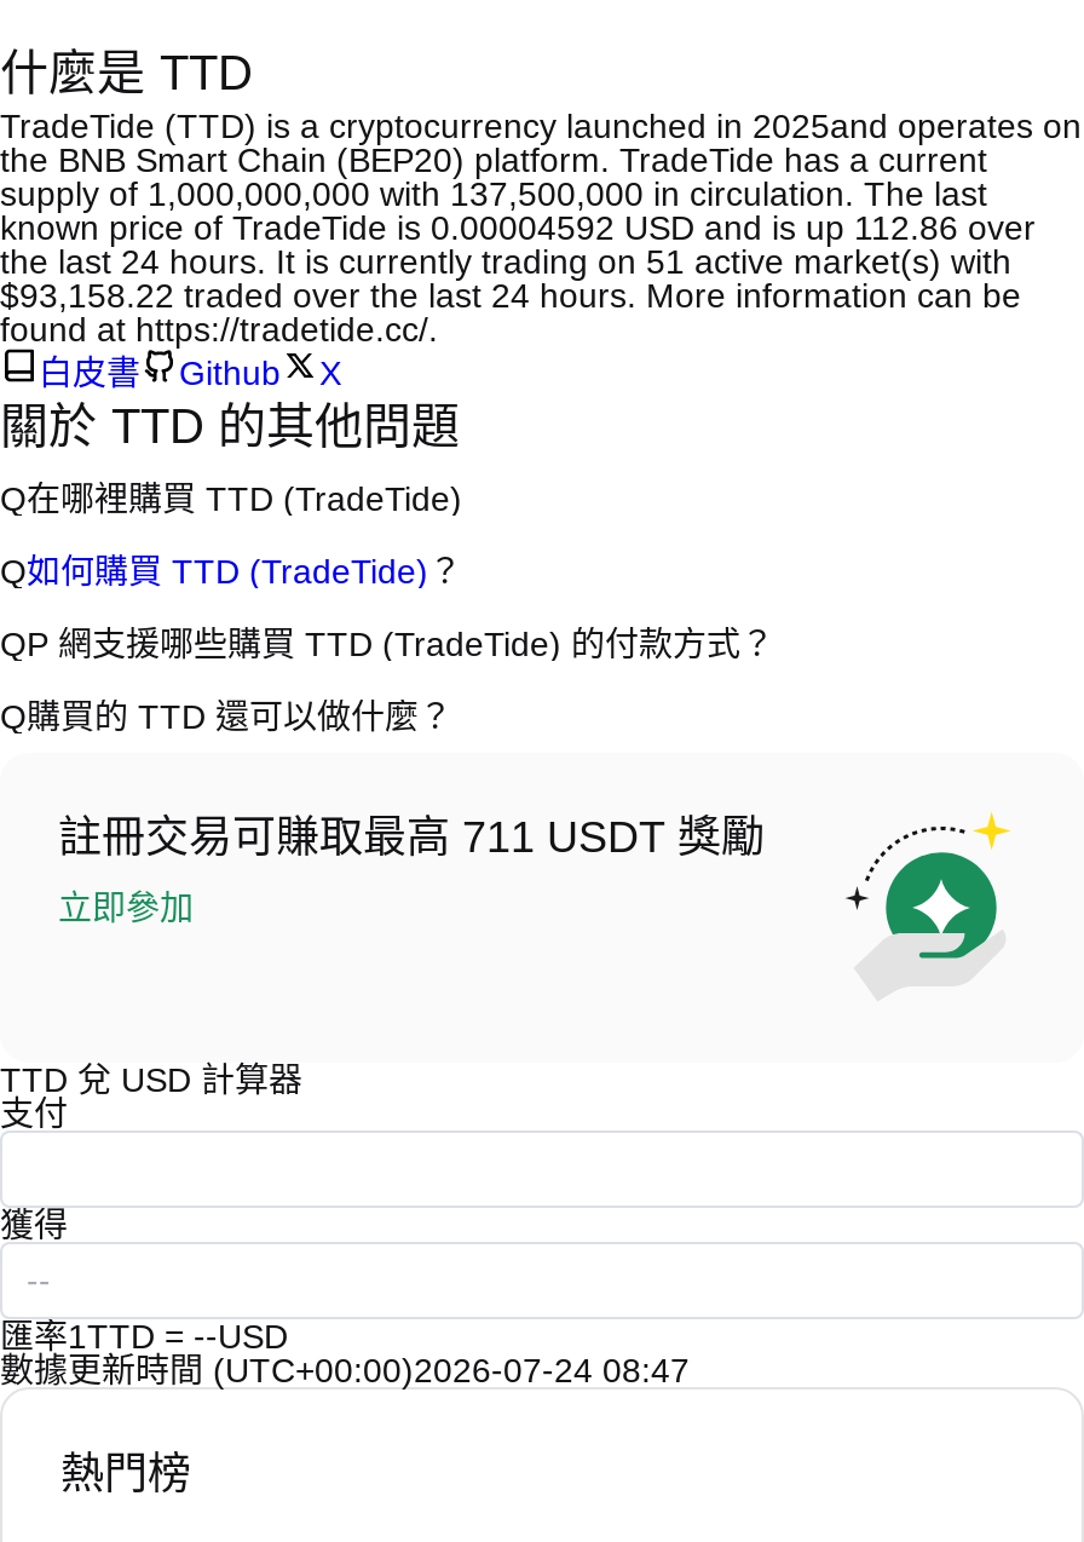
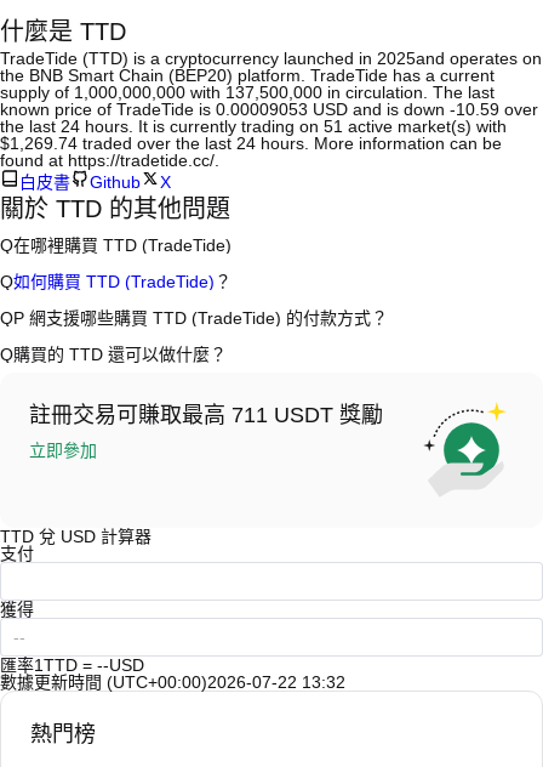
[0,208,1036,247] known price of TradeTide is 0.00004592 USD and is up 112.86 over -> [0,100,538,119] known price of TradeTide is 0.00009053 USD and is down -10.59 over
[0,276,1021,315] $93,158.22 traded over the last 24 hours. More information can be -> [0,133,502,153] $1,269.74 traded over the last 24 hours. More information can be
[0,1351,690,1389] 數據更新時間 (UTC+00:00)2026-07-24 08:47 -> [0,672,345,692] 數據更新時間 (UTC+00:00)2026-07-22 13:32

